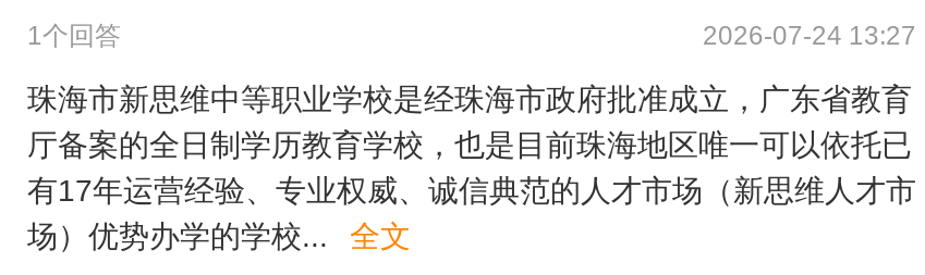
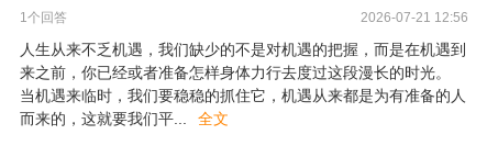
[703,21,916,51] 2026-07-24 13:27 -> [361,10,468,25] 2026-07-21 12:56
[27,82,916,253] 珠海市新思维中等职业学校是经珠海市政府批准成立，广东省教育 | 厅备案的全日制学历教育学校，也是目前珠海地区唯一可以依托已 | 有17年运营经验、专业权威、诚信典范的人才市场（新思维人才市 | 场）优势办学的学校... -> [20,41,466,127] 人生从来不乏机遇，我们缺少的不是对机遇的把握，而是在机遇到 | 来之前，你已经或者准备怎样身体力行去度过这段漫长的时光。 | 当机遇来临时，我们要稳稳的抓住它，机遇从来都是为有准备的人 | 而来的，这就要我们平...

